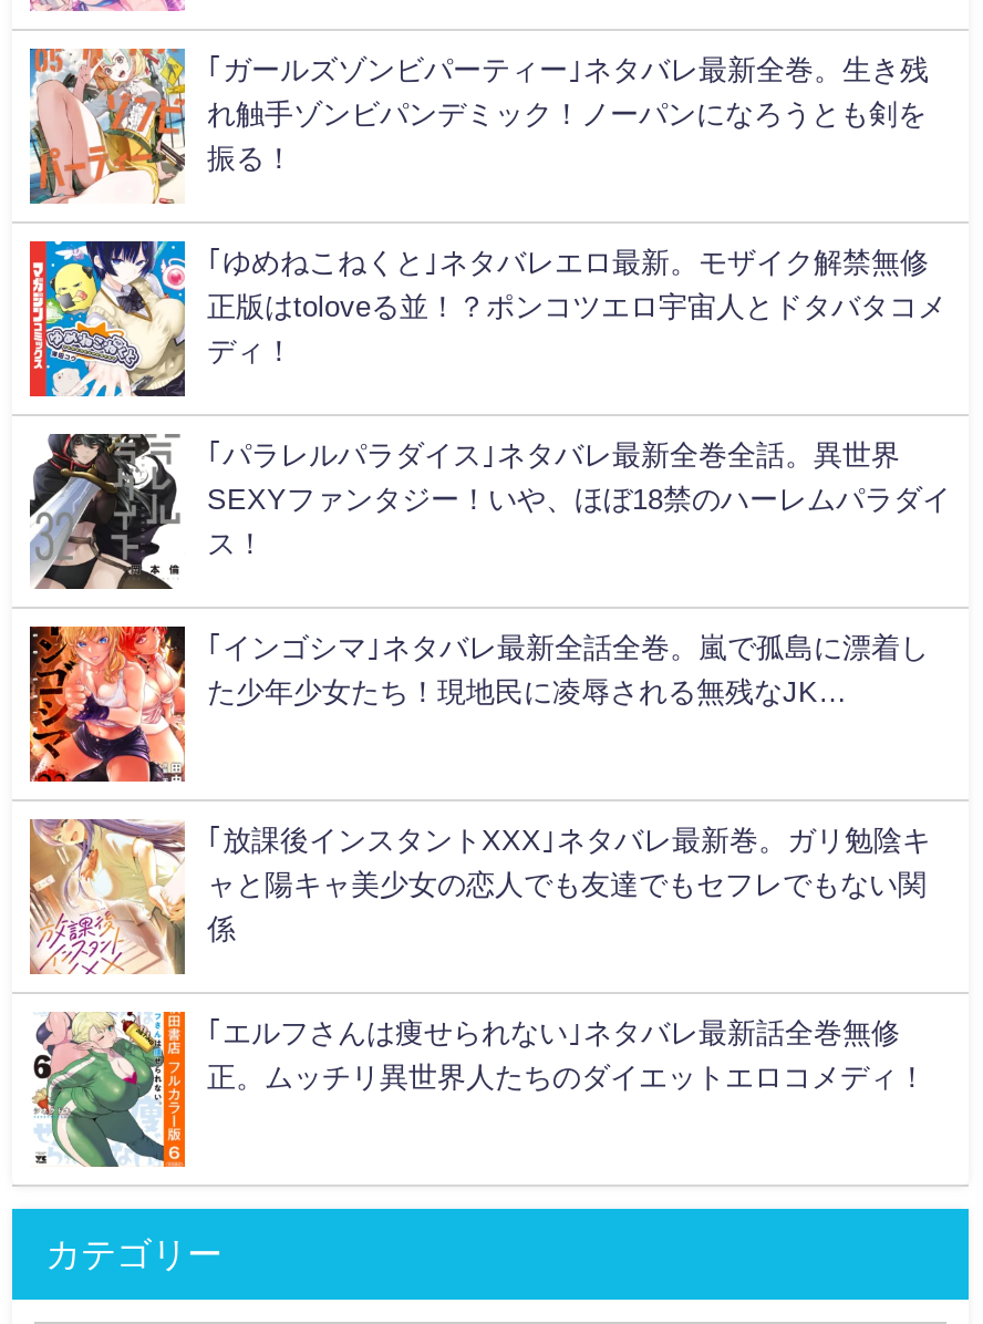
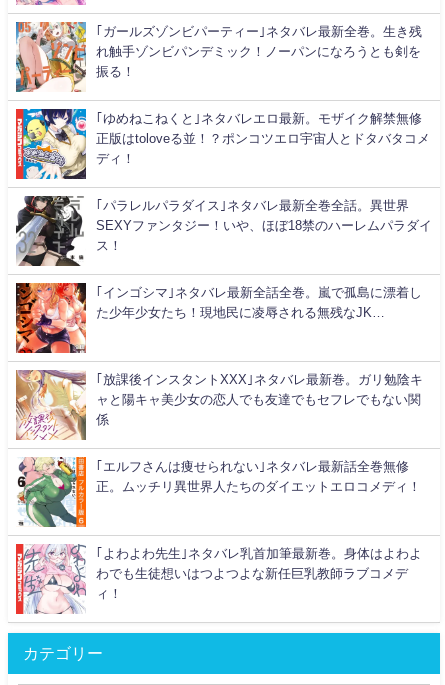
none -> [15,543,422,615] [image] | ｢よわよわ先生｣ネタバレ乳首加筆最新巻。身体はよわよ | わでも生徒想いはつよつよな新任巨乳教師ラブコメデ | ィ！

